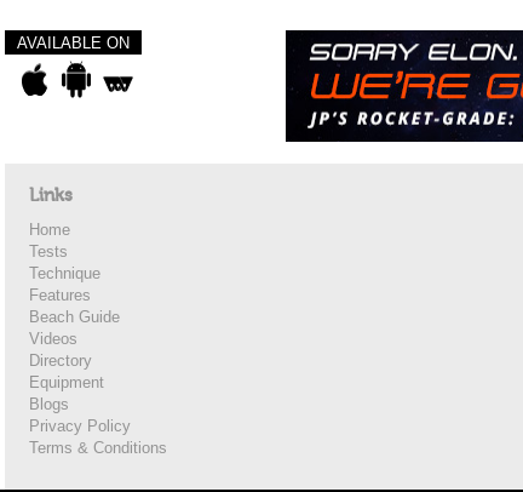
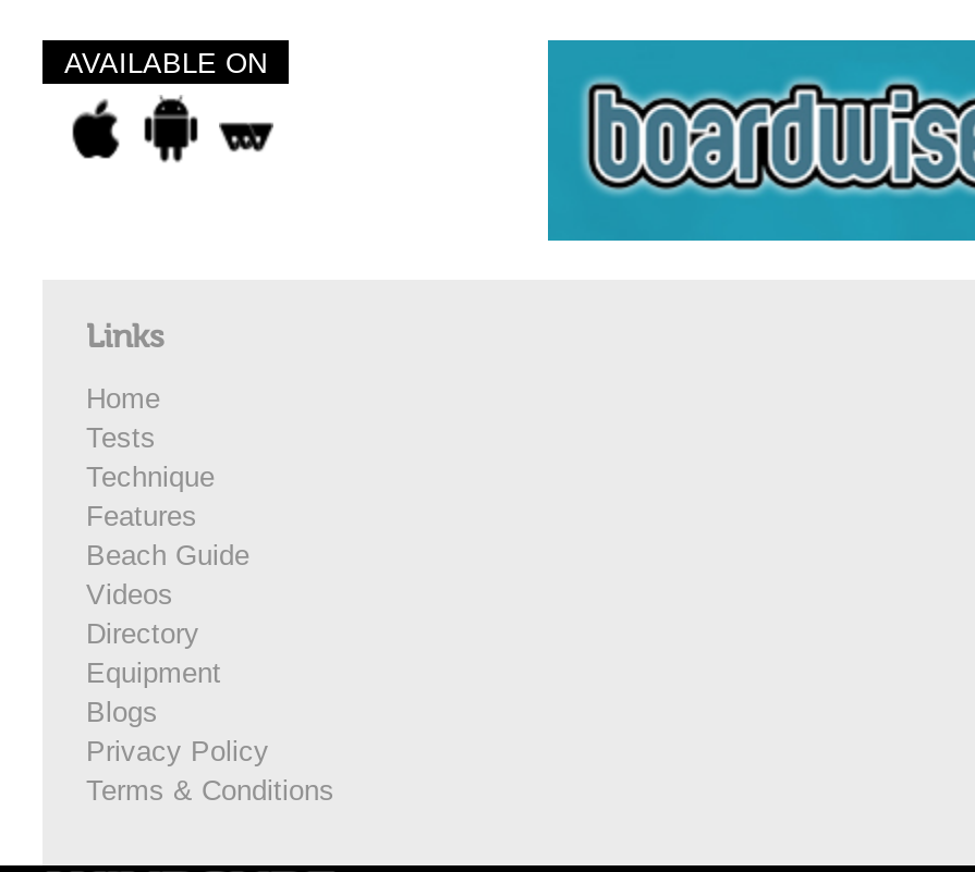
[285,29,519,143] [image] -> [546,38,968,243] [image]

